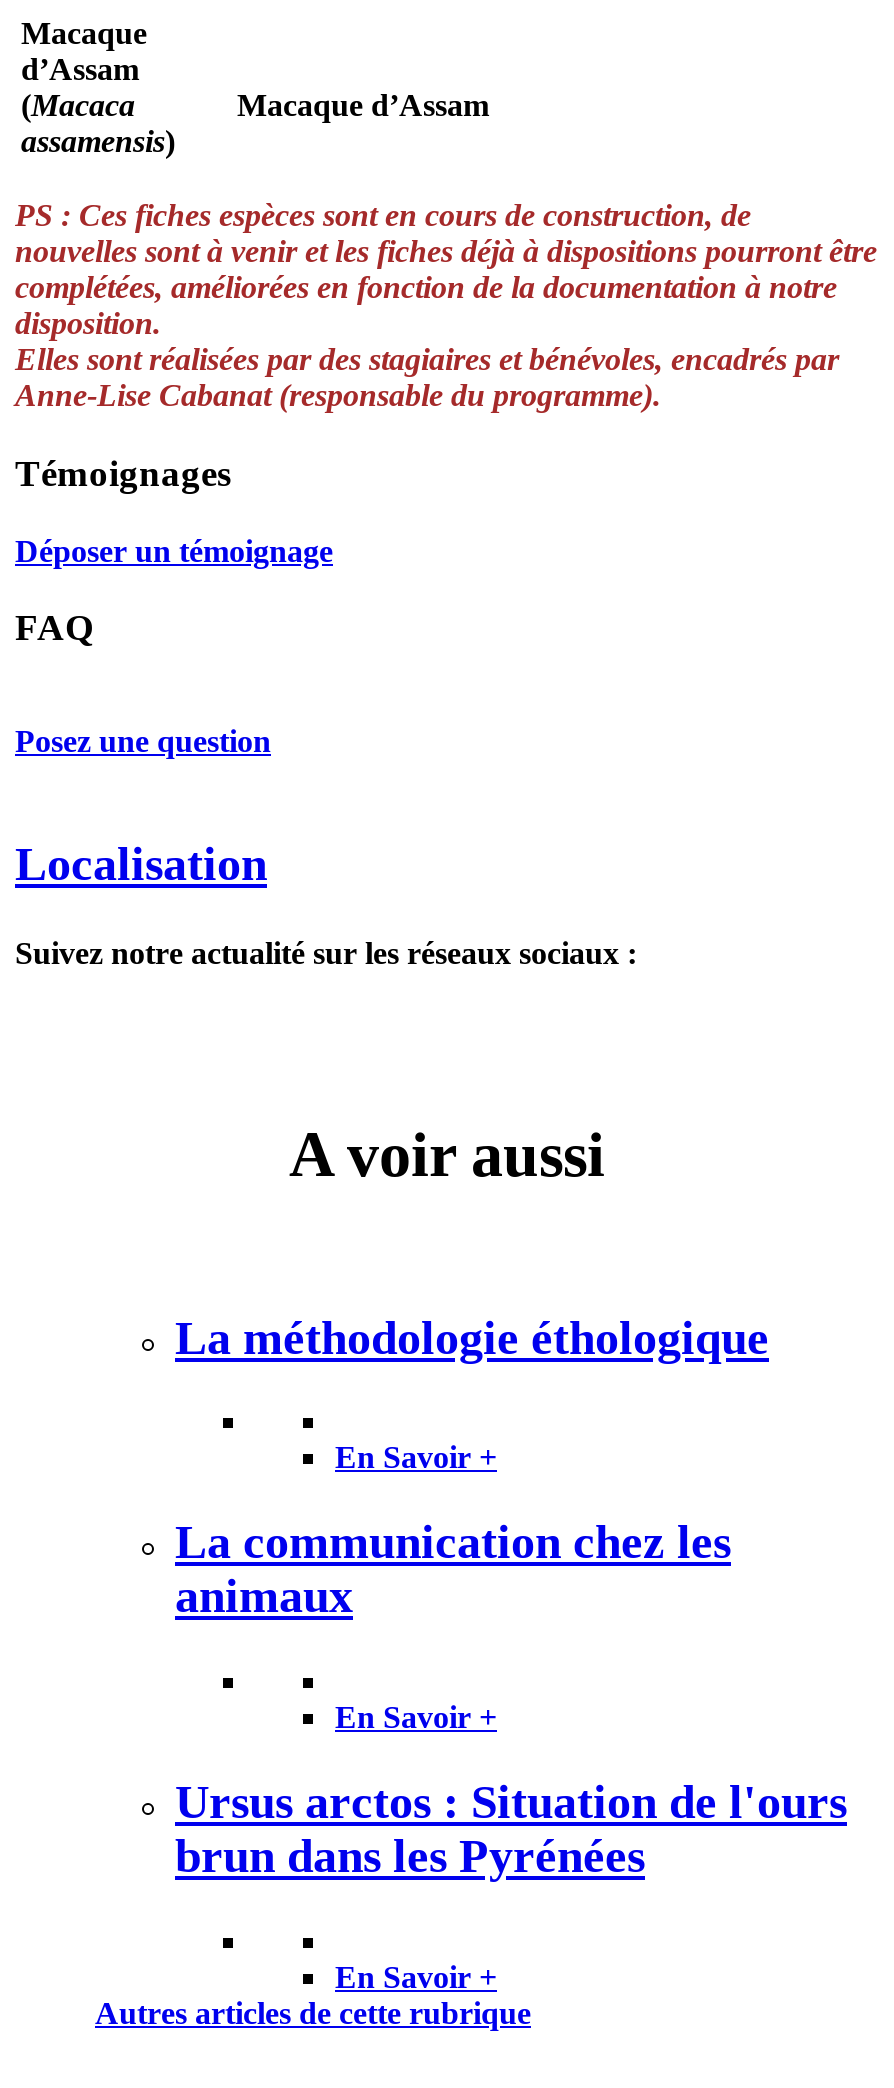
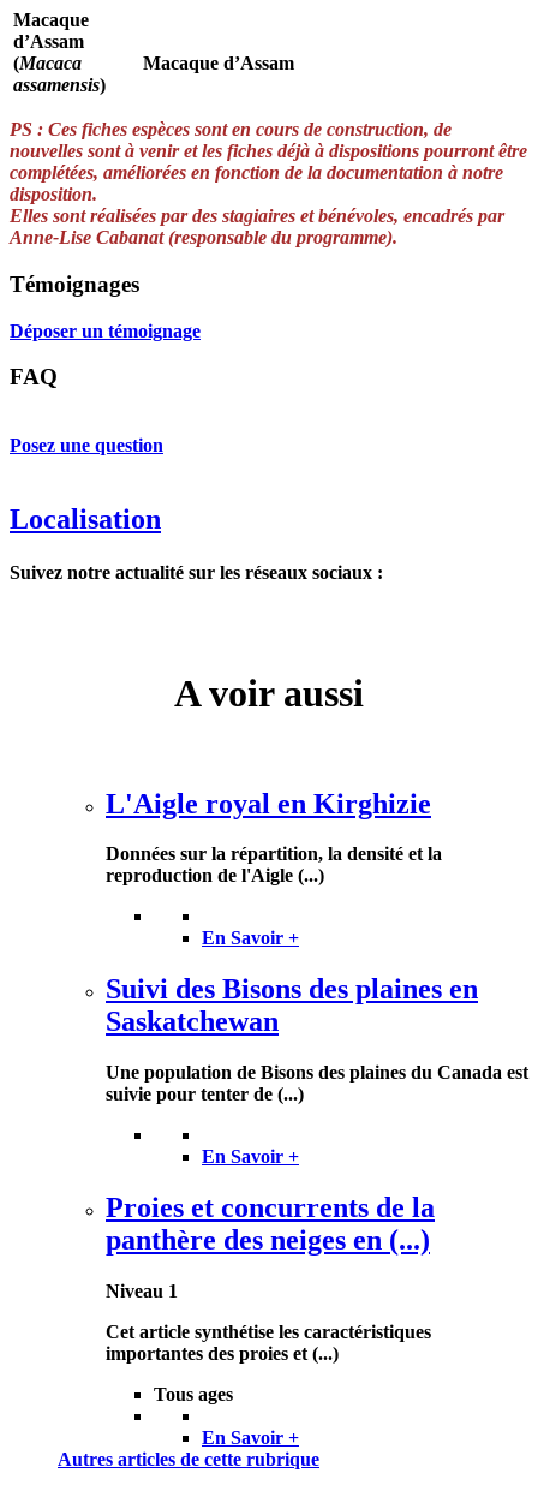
[175,1311,769,1363] La méthodologie éthologique -> [106,788,442,886] L'Aigle royal en Kirghizie | Données sur la répartition, la densité et la | reproduction de l'Aigle (...)
[175,1517,731,1623] La communication chez les | animaux -> [106,974,528,1104] Suivi des Bisons des plaines en | Saskatchewan | Une population de Bisons des plaines du Canada est | suivie pour tenter de (...)
[175,1776,847,1882] Ursus arctos : Situation de l'ours | brun dans les Pyrénées -> [106,1192,435,1404] Proies et concurrents de la | panthère des neiges en (...) | Niveau 1 | Cet article synthétise les caractéristiques | importantes des proies et (...) | Tous ages

